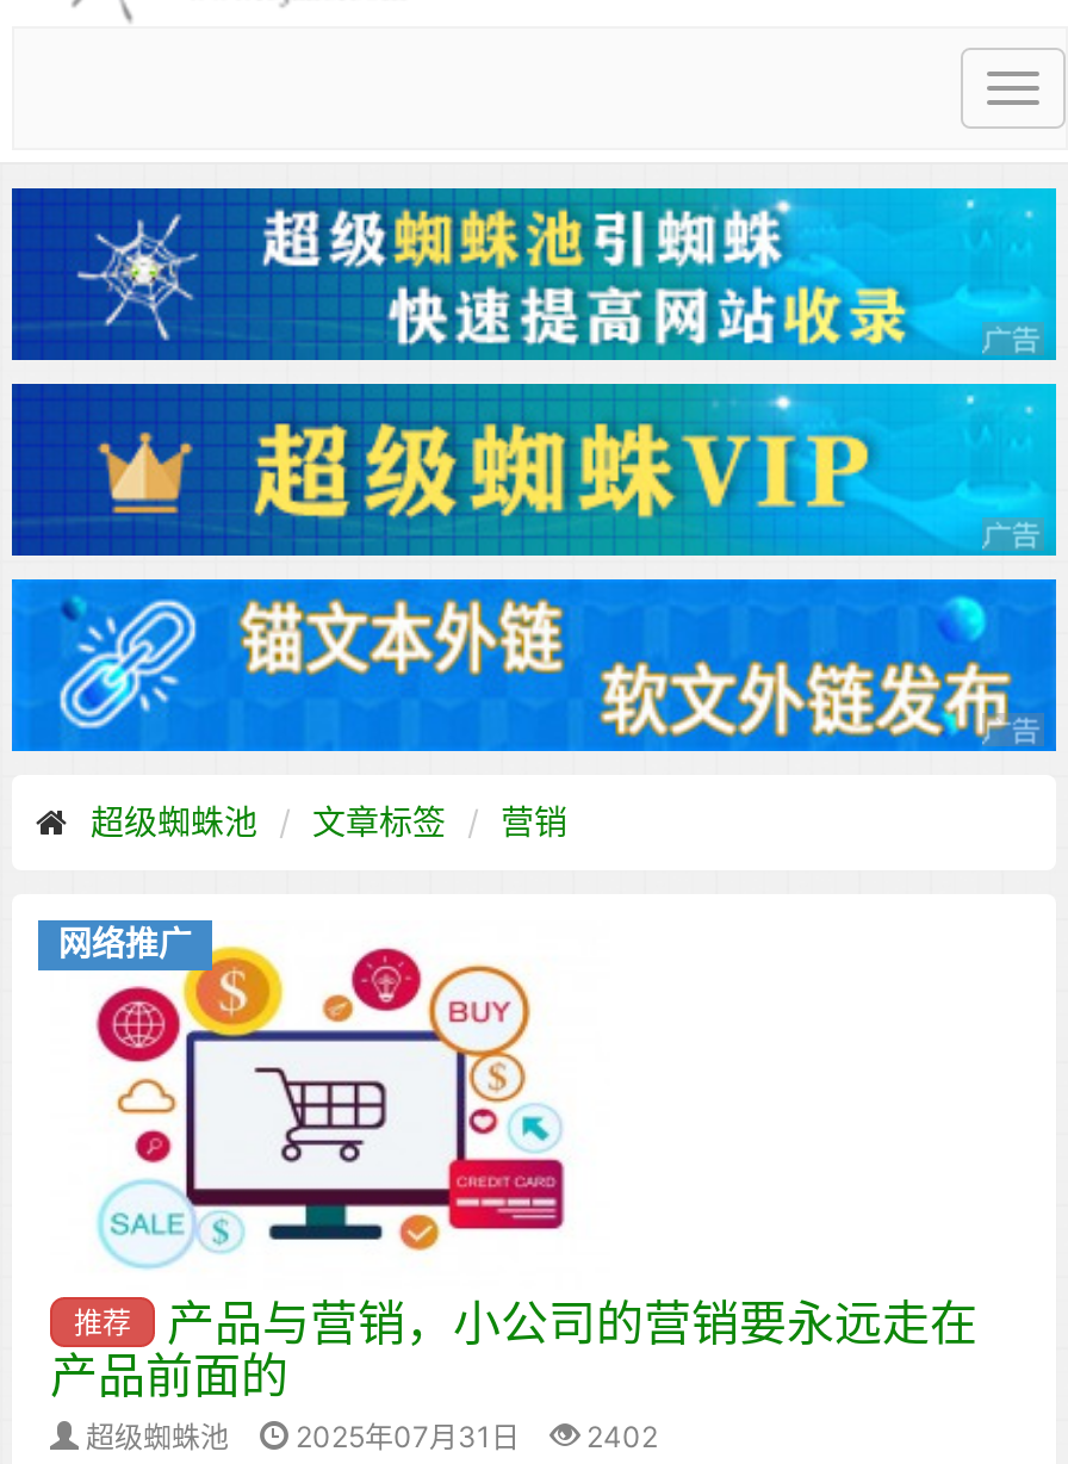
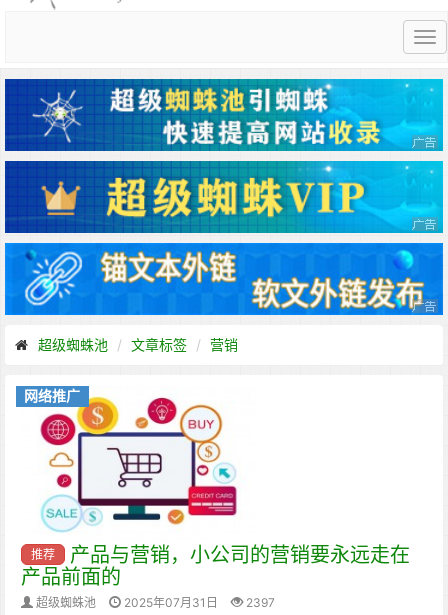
[86,1419,658,1454] 超级蜘蛛池 2025年07月31日 2402 -> [36,595,275,610] 超级蜘蛛池 2025年07月31日 2397

